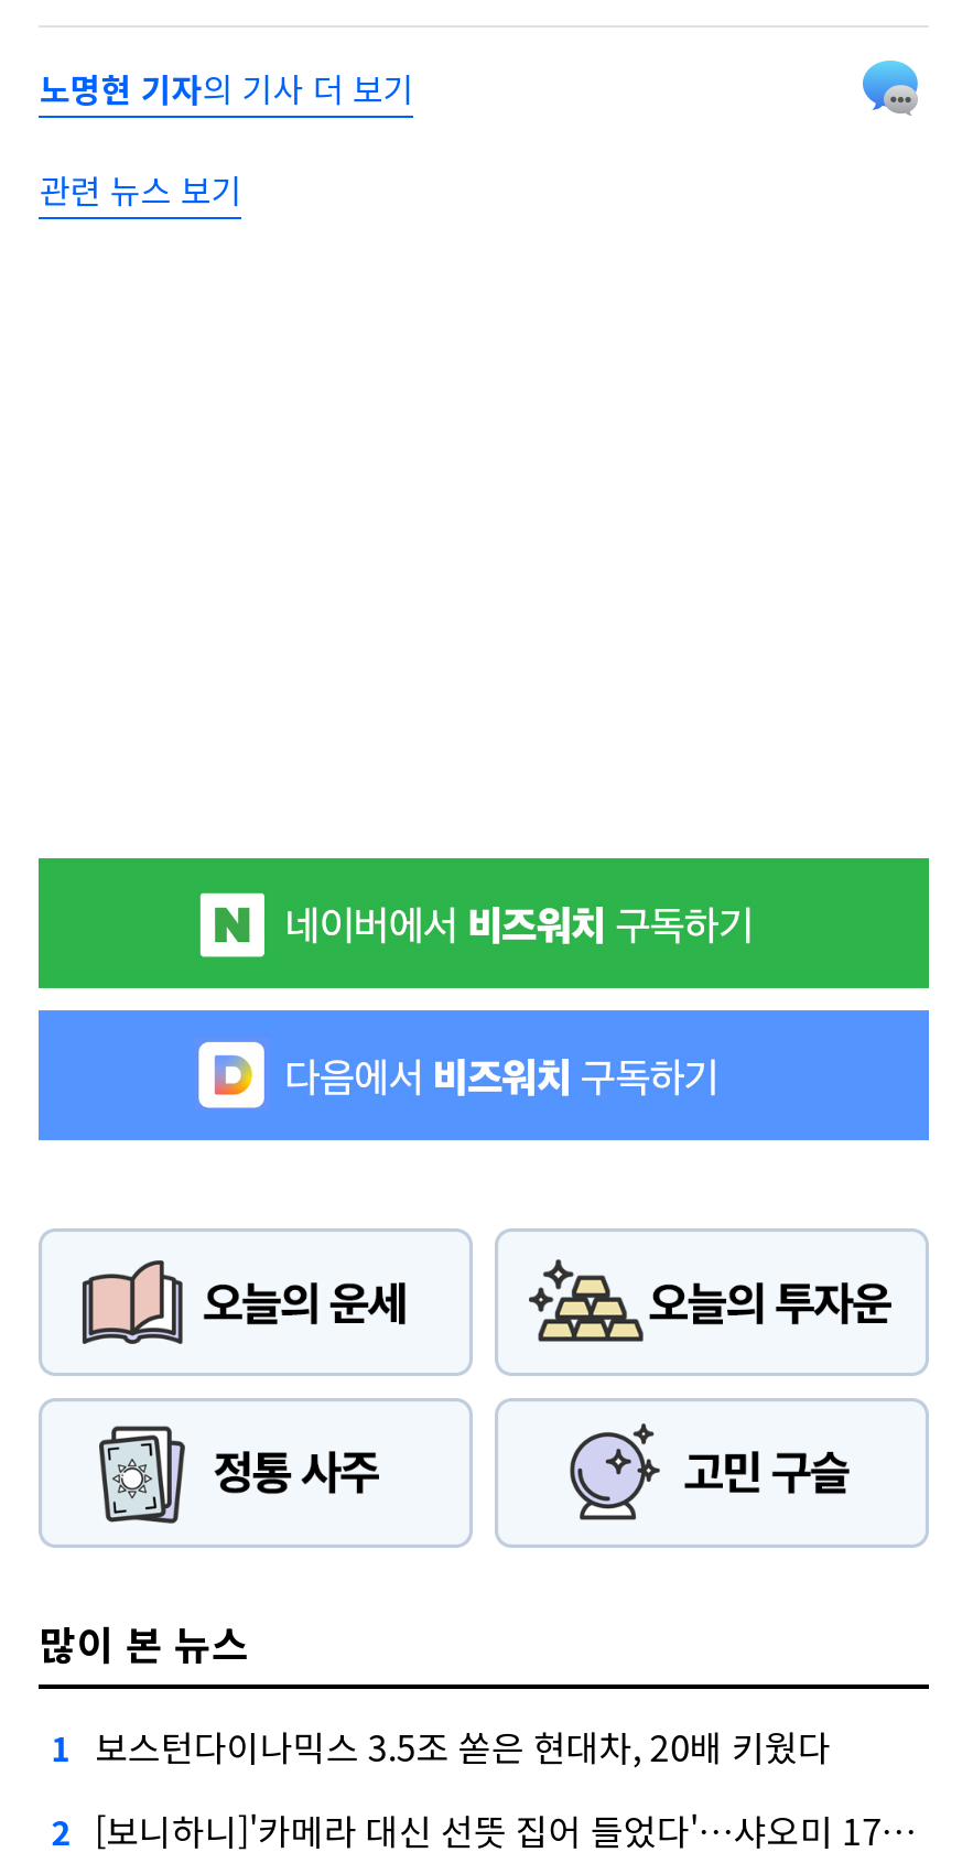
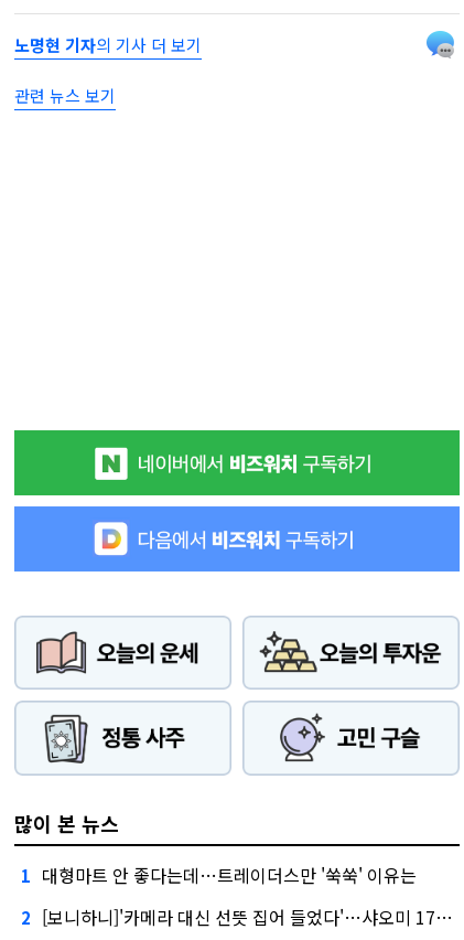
[52,1720,831,1772] 1 보스턴다이나믹스 3.5조 쏟은 현대차, 20배 키웠다 -> [21,862,417,888] 1 대형마트 안 좋다는데…트레이더스만 '쑥쑥' 이유는

